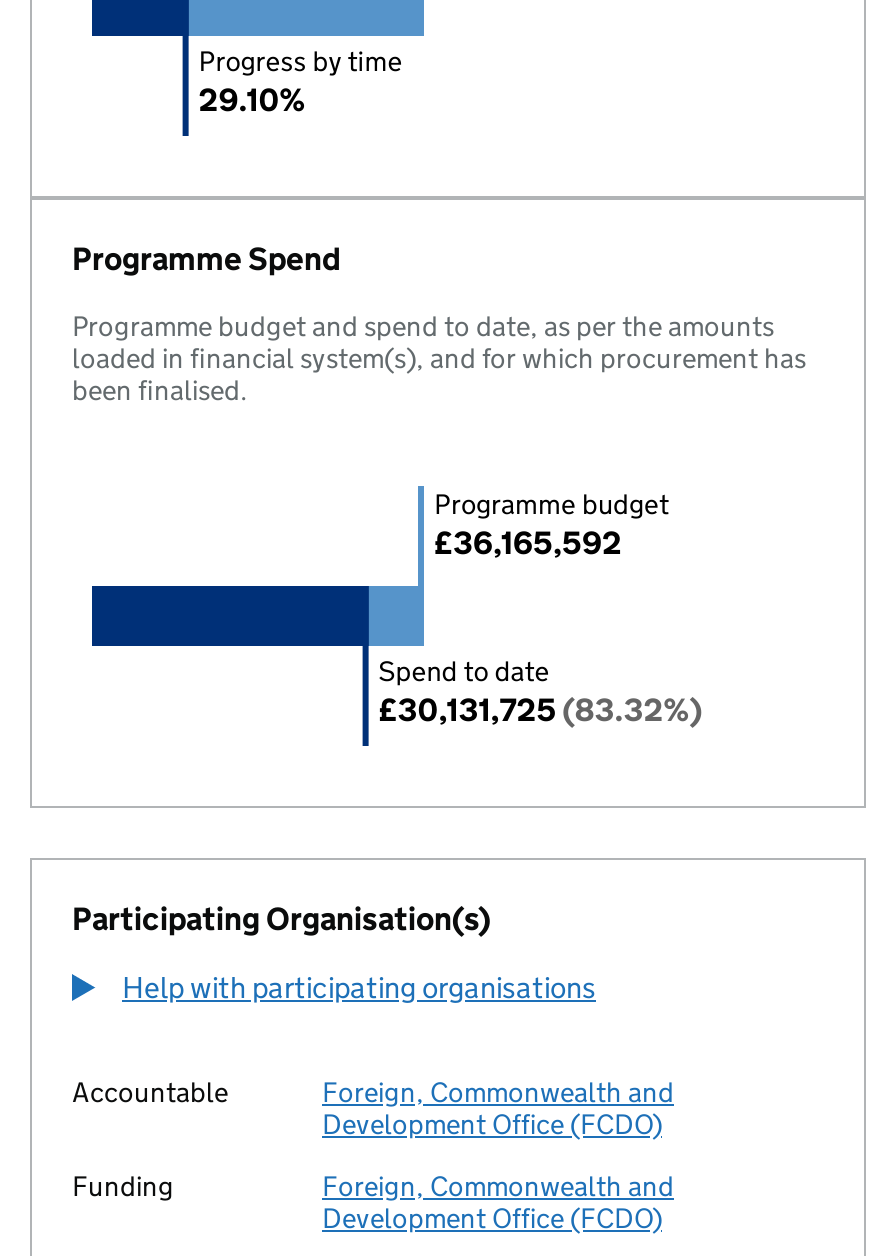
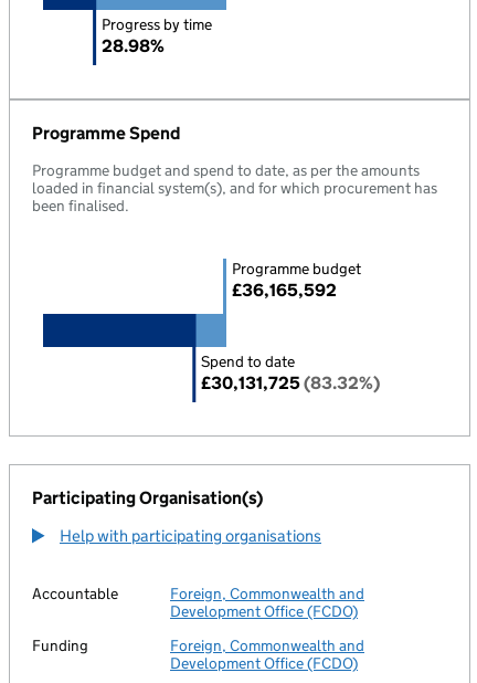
[199,80,306,120] 29.10% -> [102,35,165,56] 28.98%

